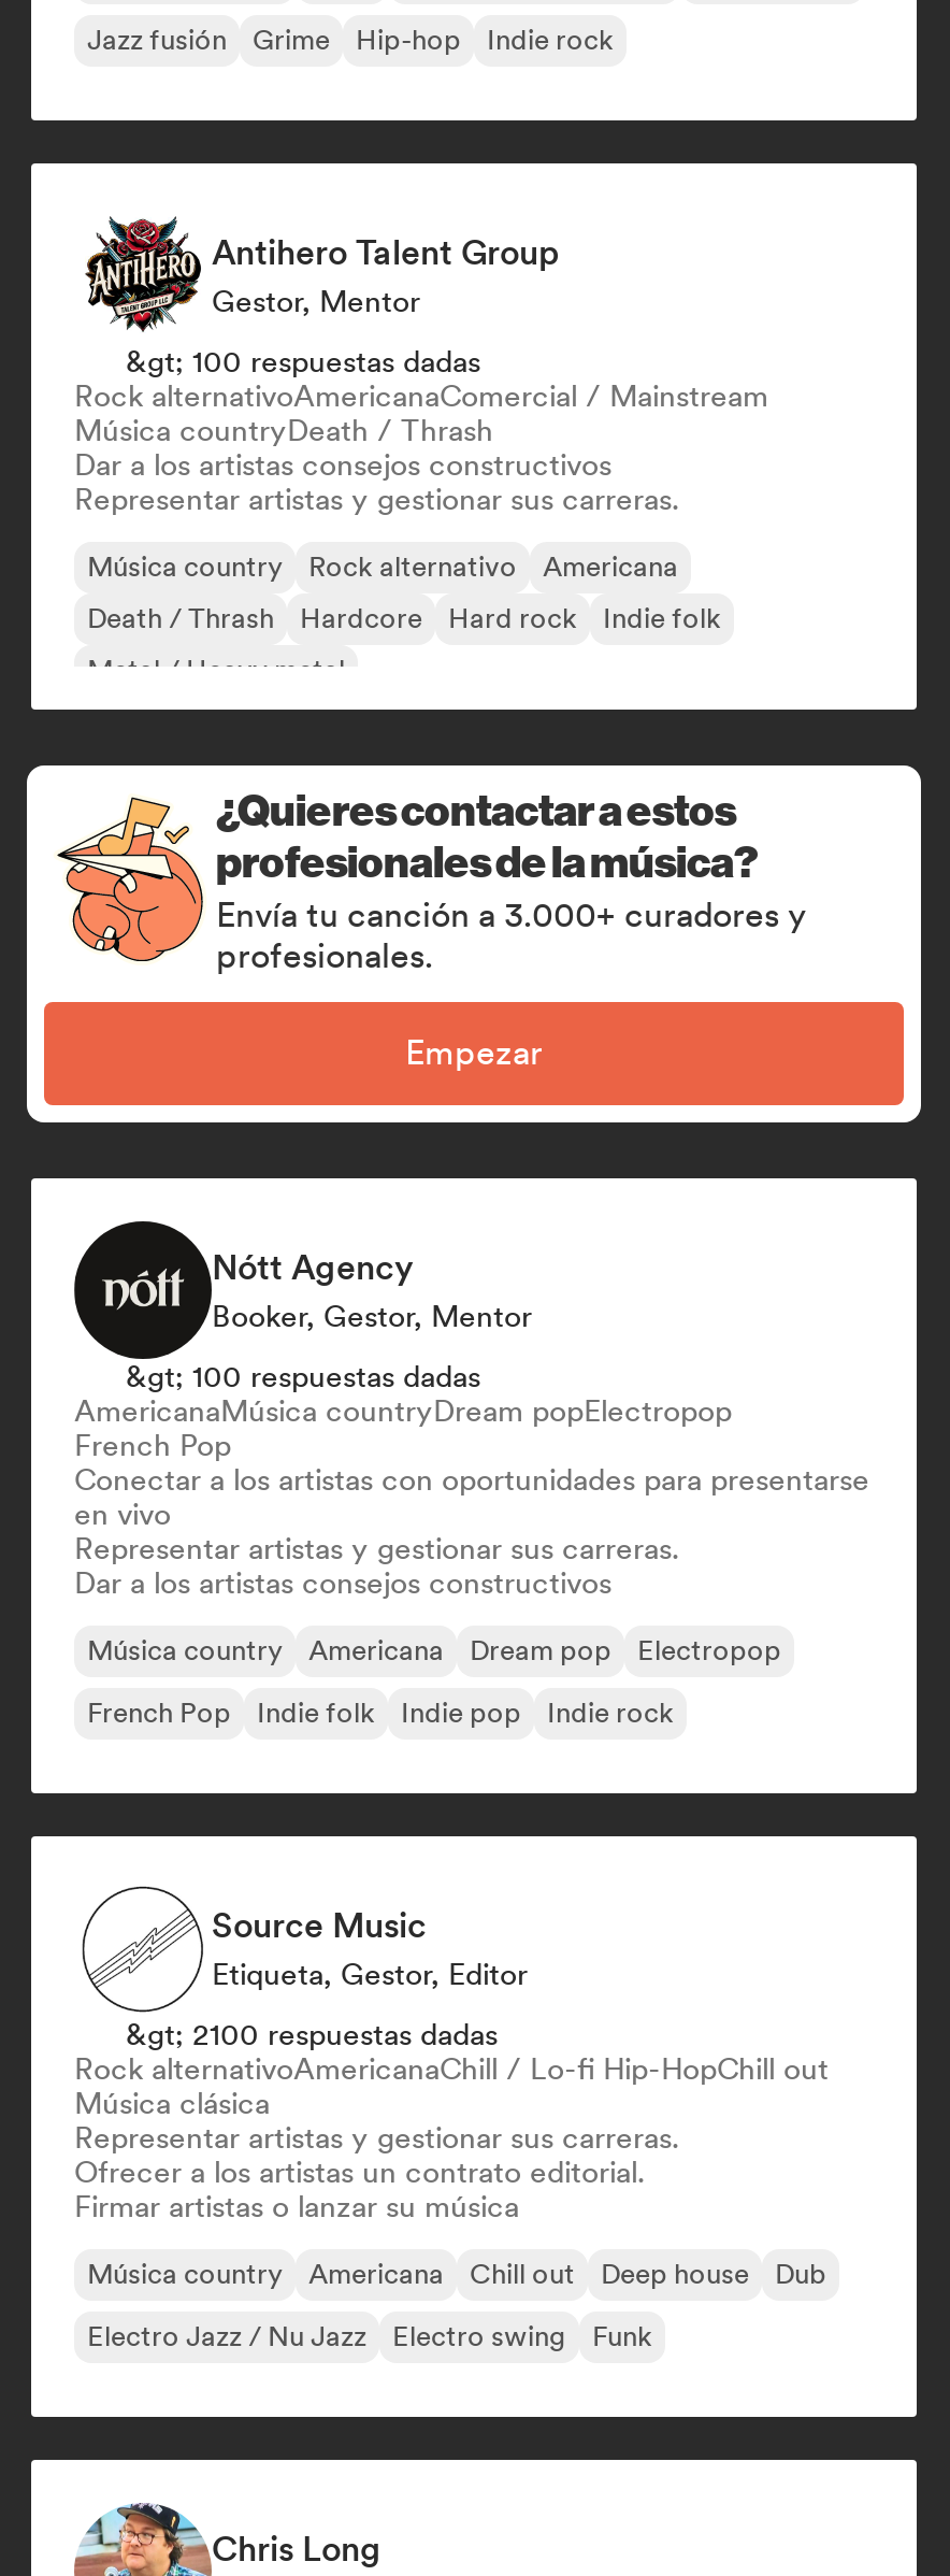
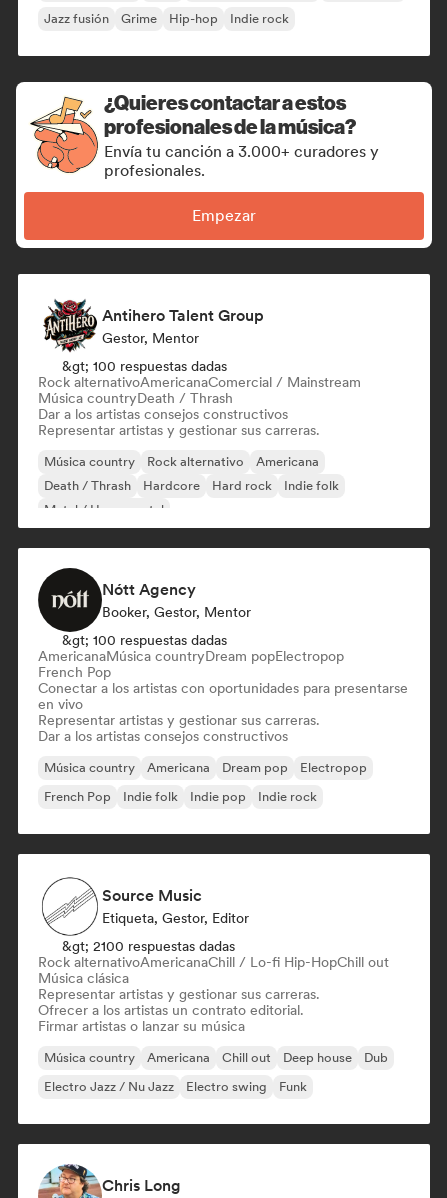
moved [74,215,768,634] -> [38,298,361,493]: [image] | Antihero Talent Group | Gestor, Mentor | ... | Hard rock | Indie folk
moved [25,753,923,1135] -> [15,76,433,254]: [image] | ¿Quieres contactar a estos | profesionales de la música? | Envía tu canción a 3.000+ curadores y | profesionales. | Empezar

